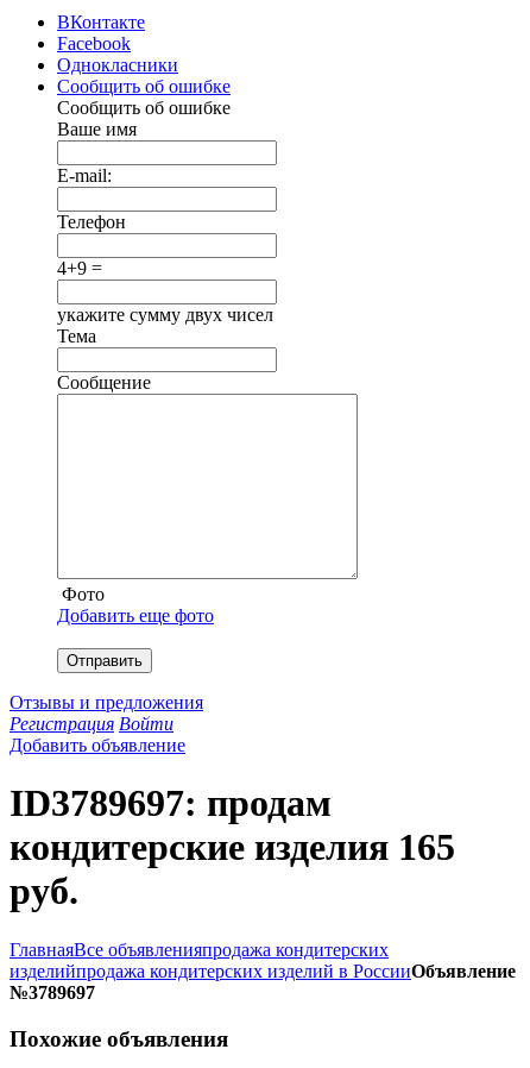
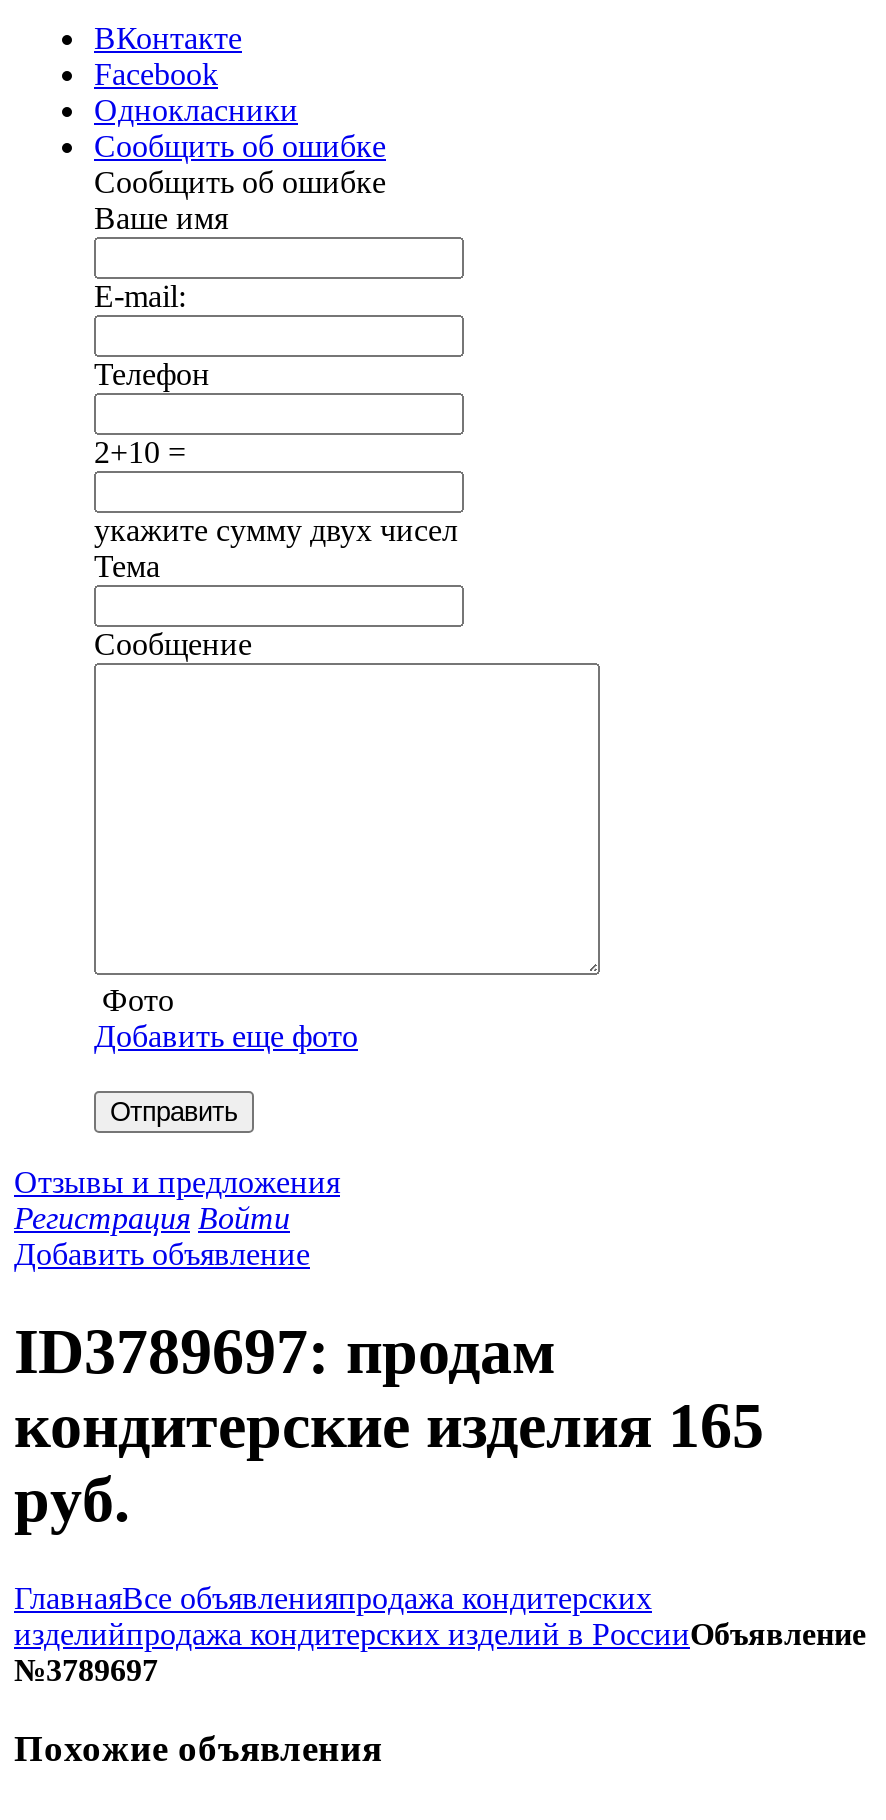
[57,258,102,278] 4+9 = -> [94,435,186,469] 2+10 =

